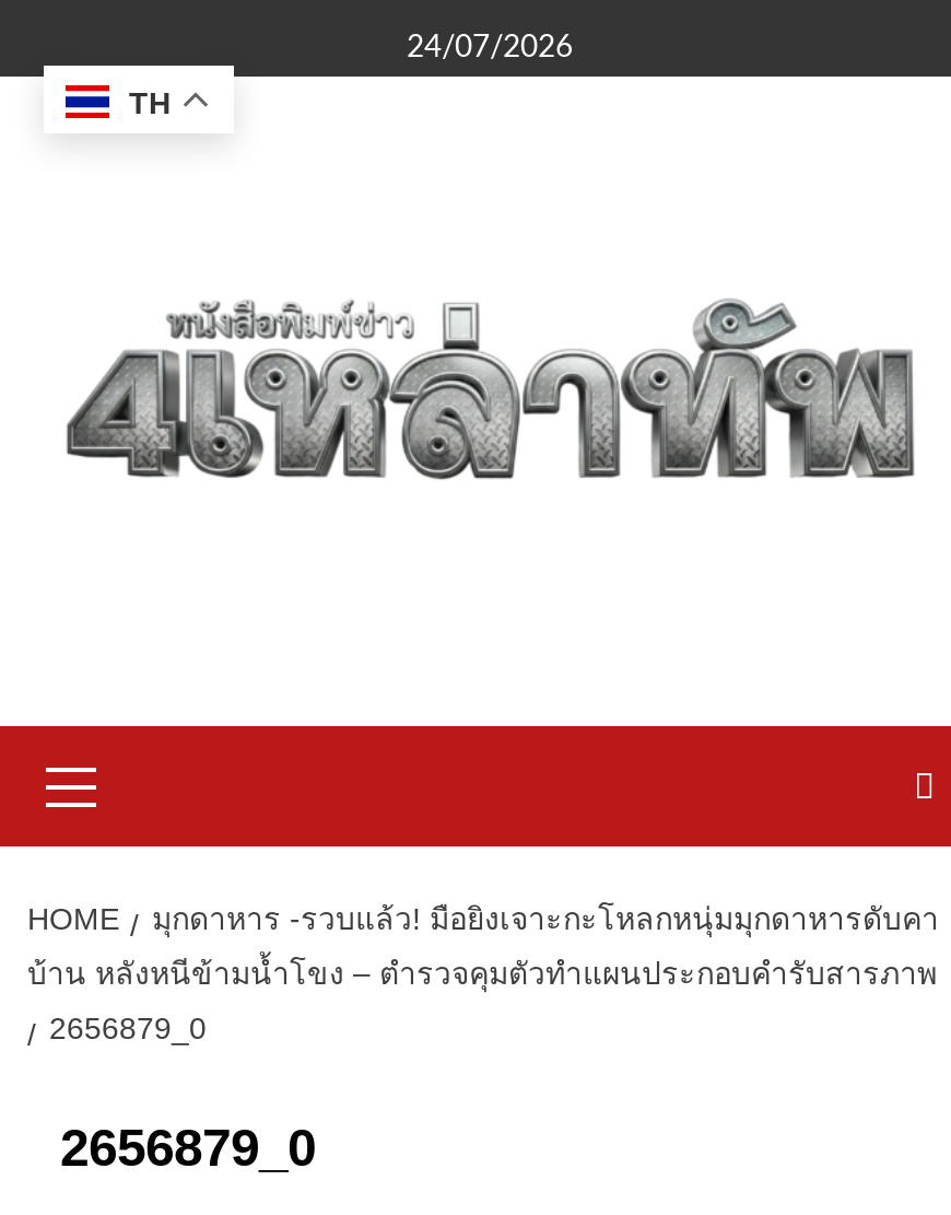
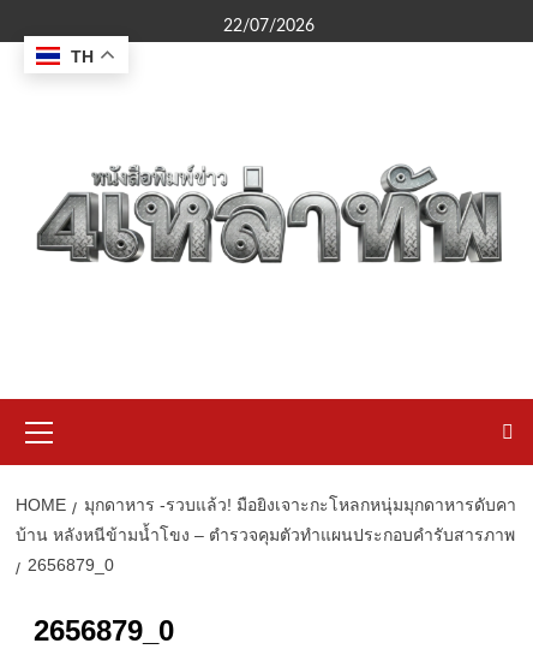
[407,33,573,63] 24/07/2026 -> [223,18,315,35] 22/07/2026

